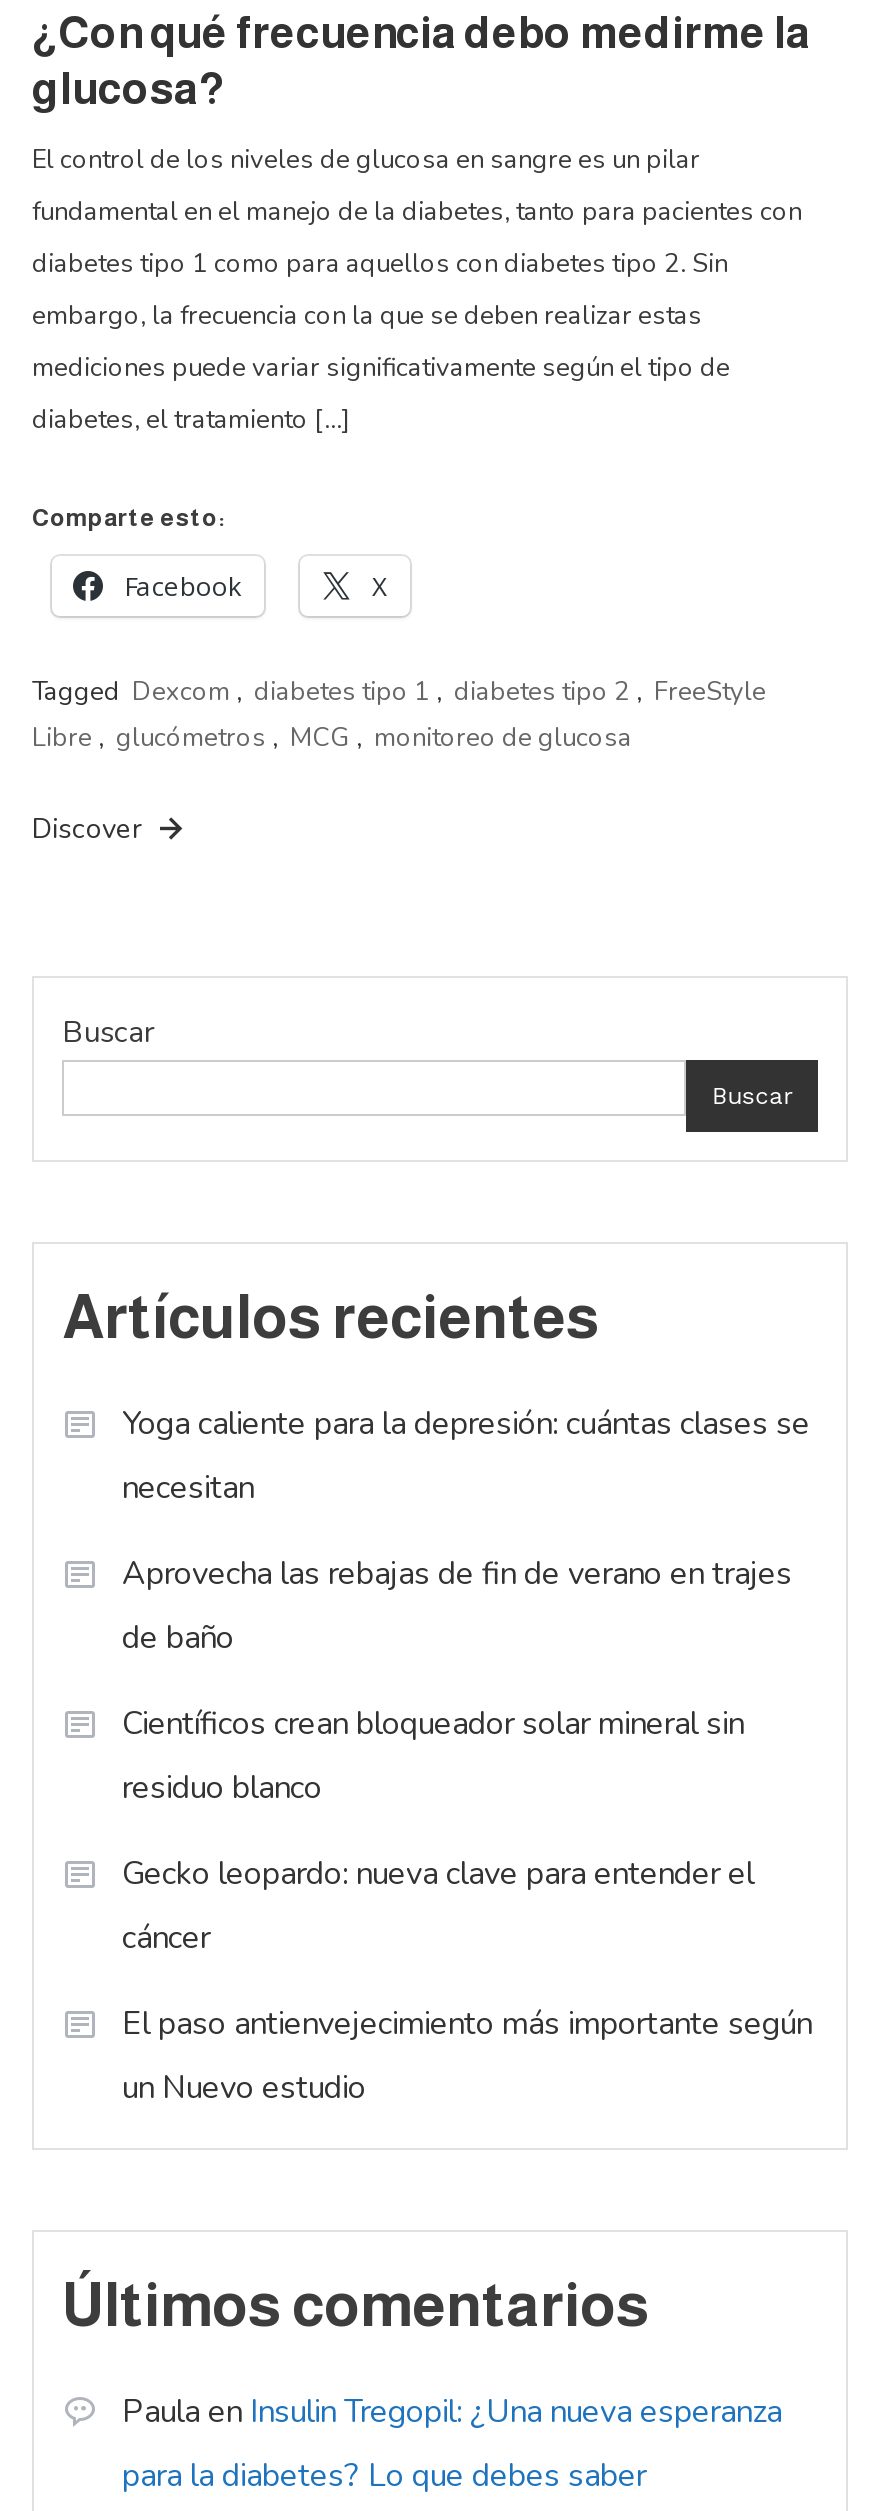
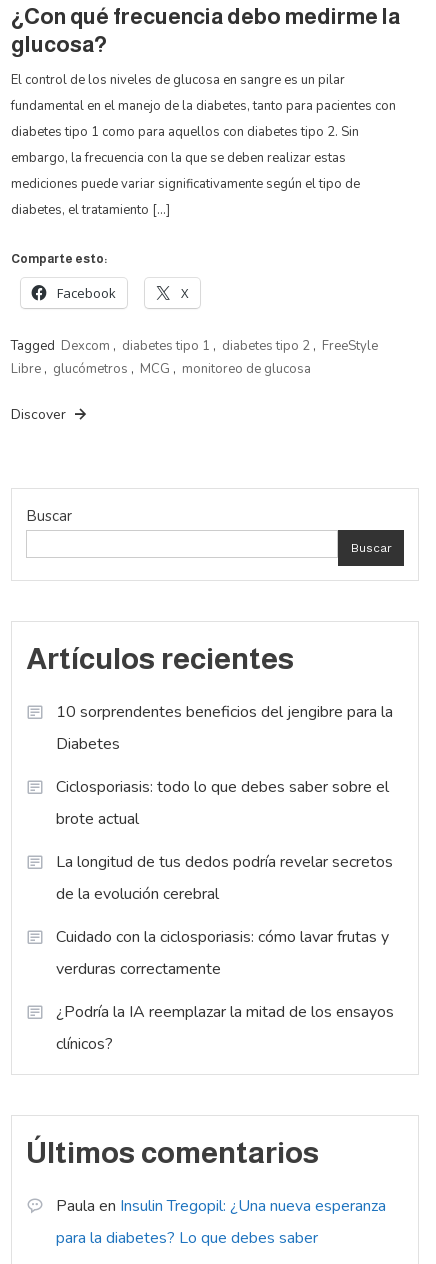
[122,1401,810,1445] Yoga caliente para la depresión: cuántas clases se -> [56,701,393,723] 10 sorprendentes beneficios del jengibre para la
[122,1465,254,1509] necesitan -> [56,733,120,755] Diabetes
[122,1551,792,1595] Aprovecha las rebajas de fin de verano en trajes -> [56,776,389,798] Ciclosporiasis: todo lo que debes saber sobre el
[122,1615,234,1659] de baño -> [56,808,139,830] brote actual
[122,1701,744,1745] Científicos crean bloqueador solar mineral sin -> [56,851,393,873] La longitud de tus dedos podría revelar secretos
[122,1765,322,1809] residuo blanco -> [56,883,219,905] de la evolución cerebral
[122,1851,754,1895] Gecko leopardo: nueva clave para entender el -> [56,926,389,948] Cuidado con la ciclosporiasis: cómo lavar frutas y
[122,1915,210,1959] cáncer -> [56,958,221,980] verduras correctamente
[122,2001,812,2045] El paso antienvejecimiento más importante según -> [56,1001,394,1023] ¿Podría la IA reemplazar la mitad de los ensayos
[122,2065,366,2109] un Nuevo estudio -> [56,1033,113,1055] clínicos?

